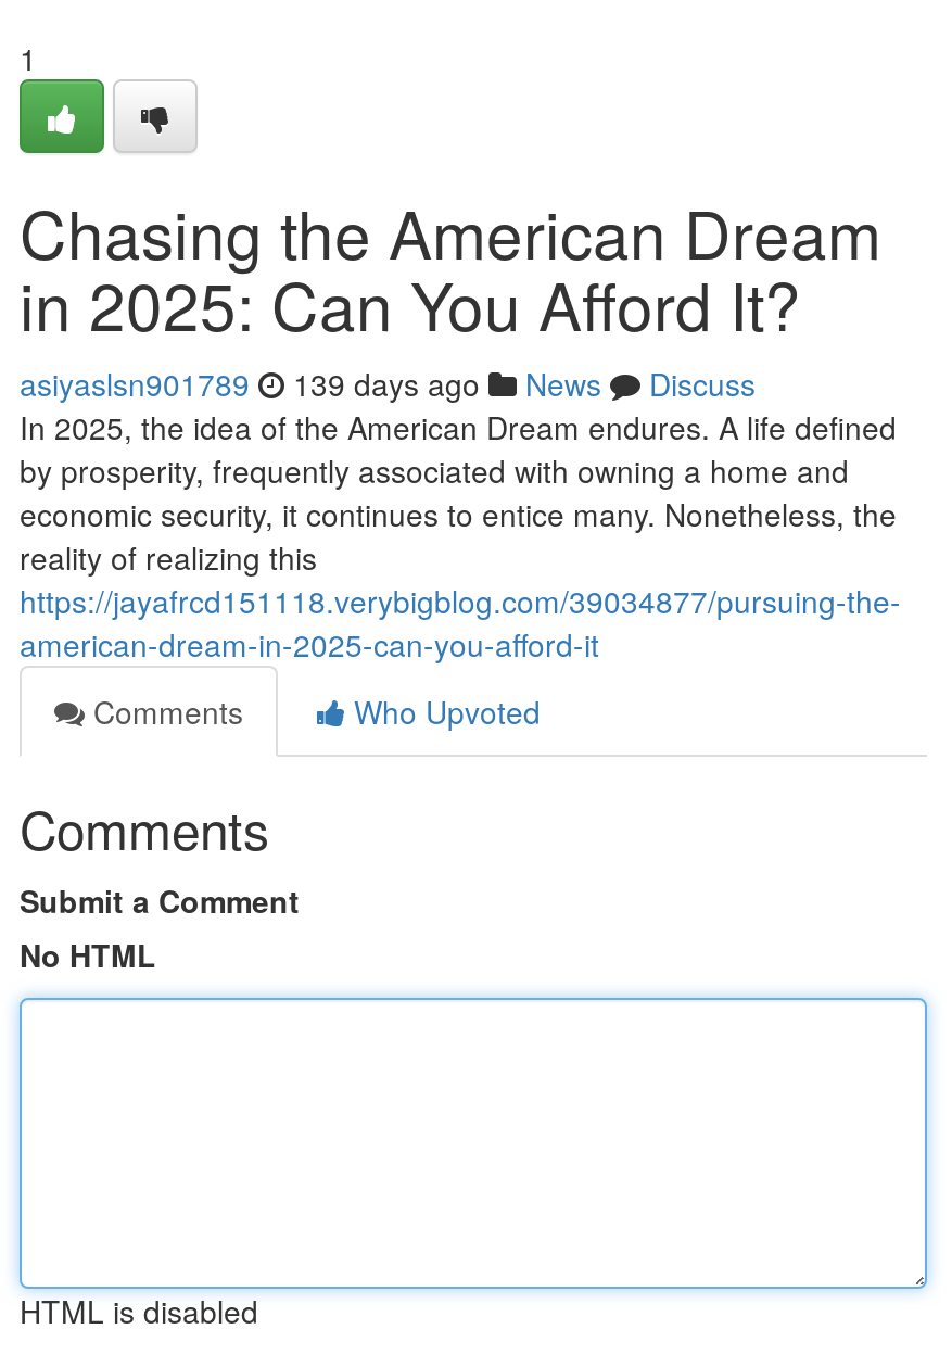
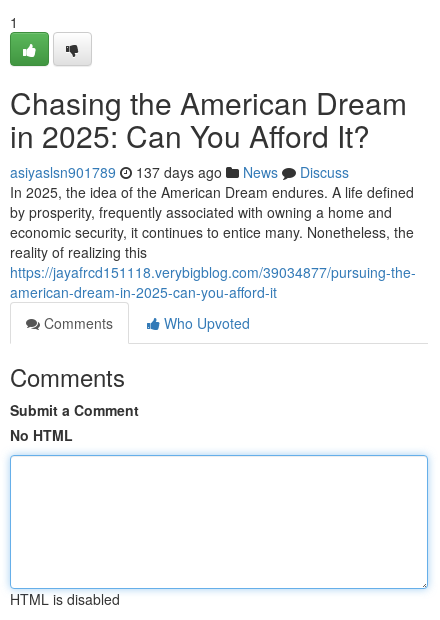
[20,362,756,405] asiyaslsn901789 139 days ago News Discuss -> [10,162,349,182] asiyaslsn901789 137 days ago News Discuss

